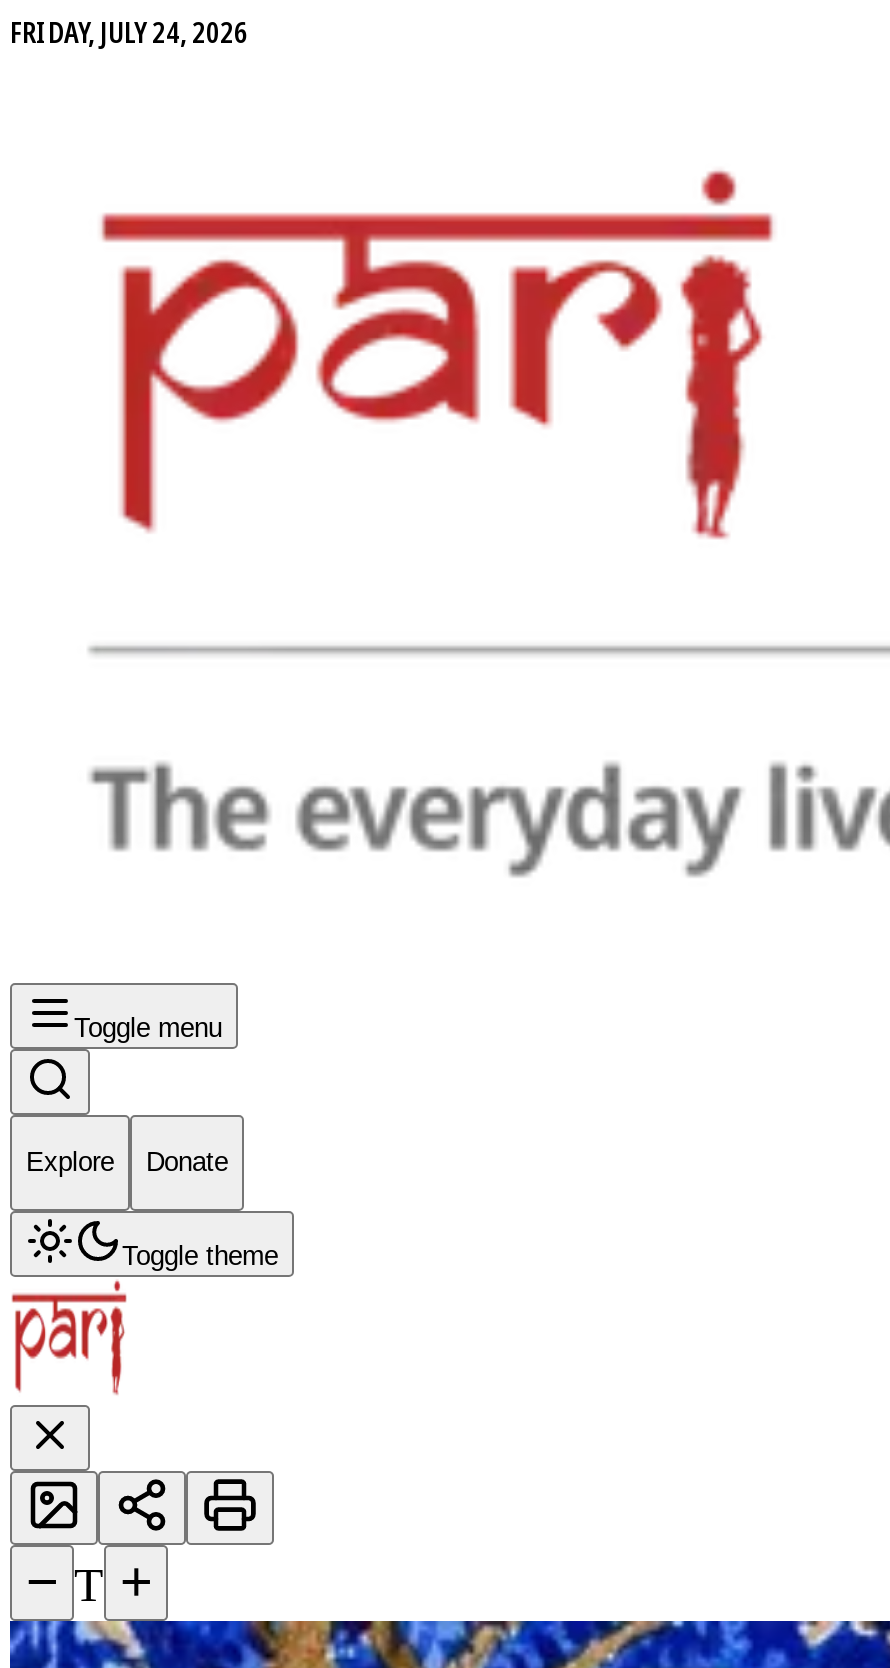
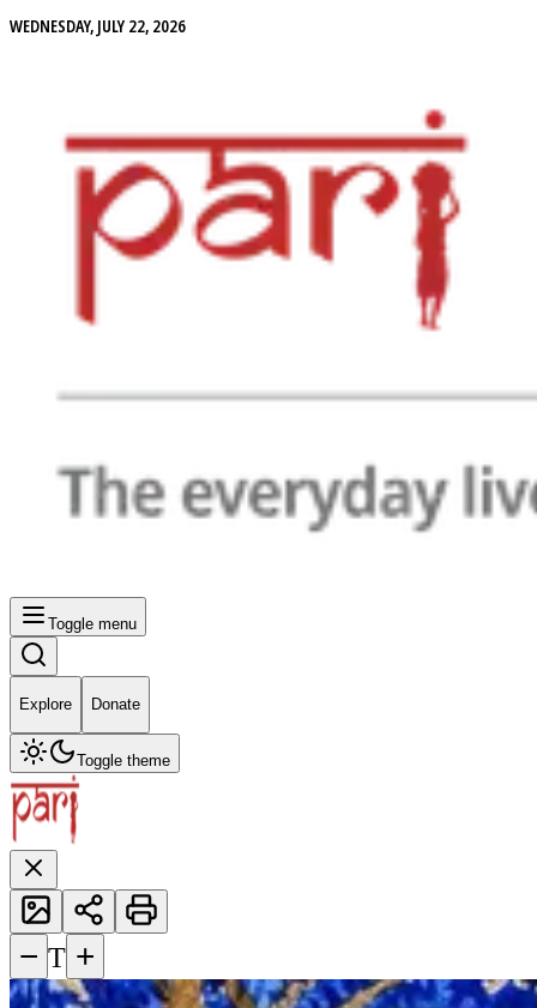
[10,13,248,51] FRIDAY, JULY 24, 2026 -> [10,14,186,37] WEDNESDAY, JULY 22, 2026

